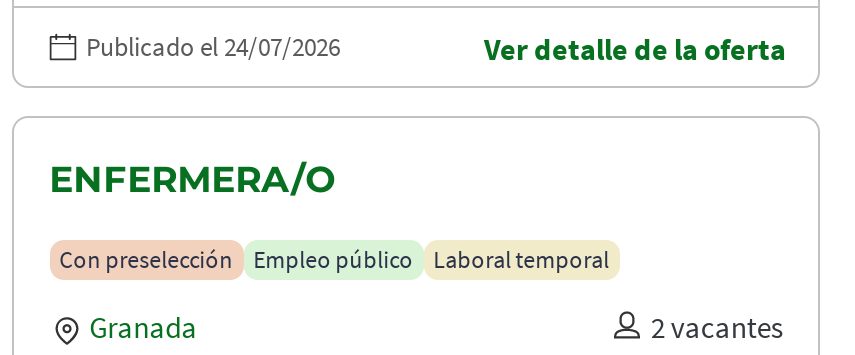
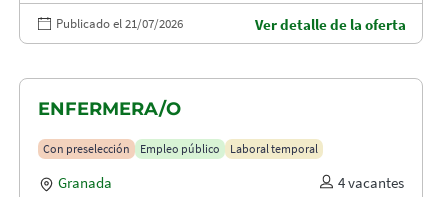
[86,30,340,64] Publicado el 24/07/2026 -> [56,15,183,32] Publicado el 21/07/2026
[651,308,783,346] 2 vacantes -> [338,173,404,192] 4 vacantes

